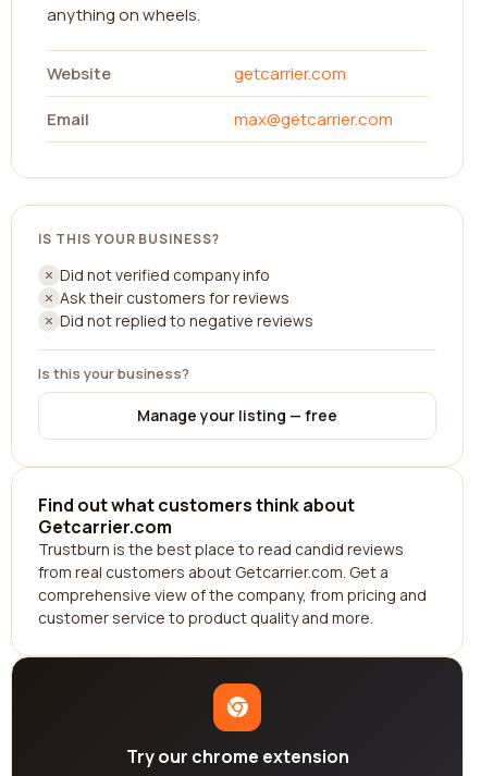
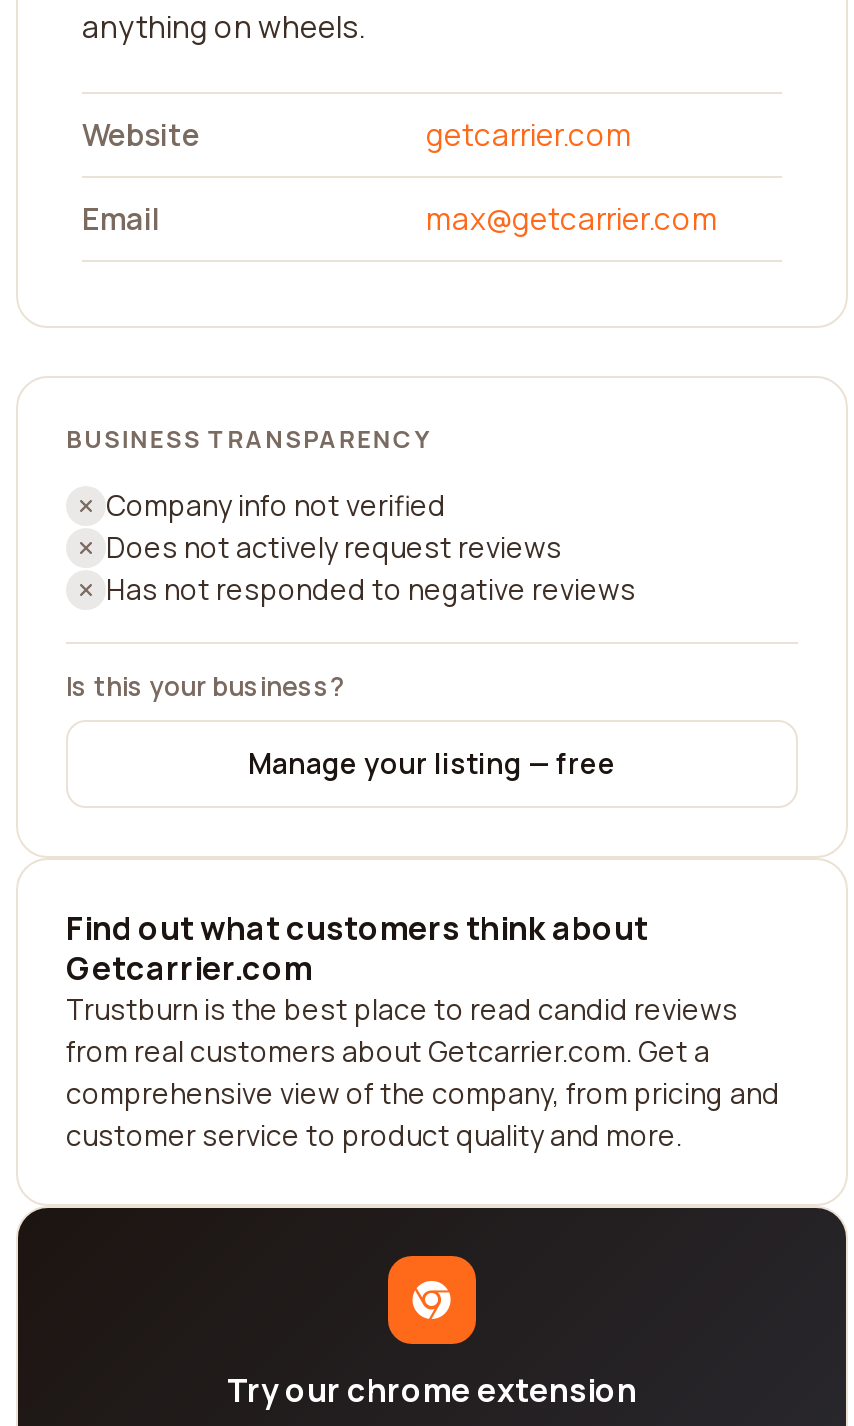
[38,230,220,248] IS THIS YOUR BUSINESS? -> [66,422,430,456] BUSINESS TRANSPARENCY
[60,264,313,331] Did not verified company info | Ask their customers for reviews | Did not replied to negative reviews -> [106,486,636,608] Company info not verified | Does not actively request reviews | Has not responded to negative reviews

